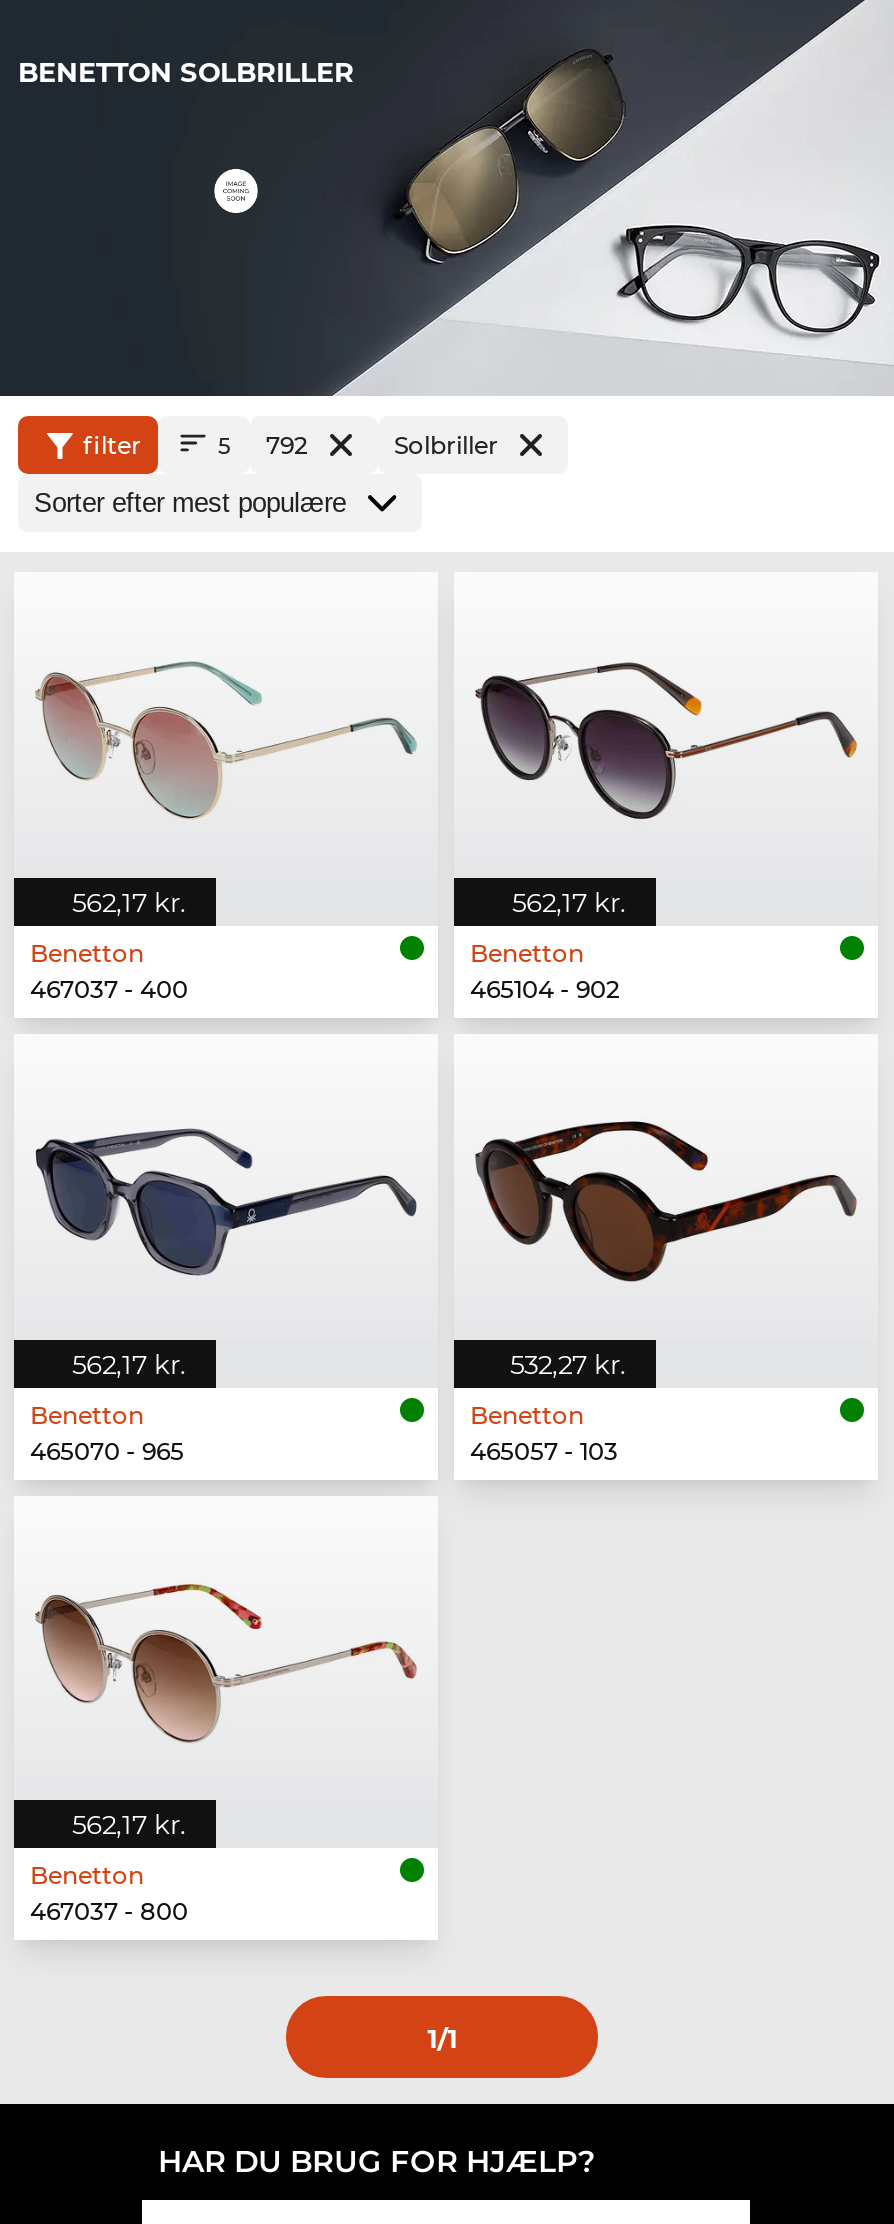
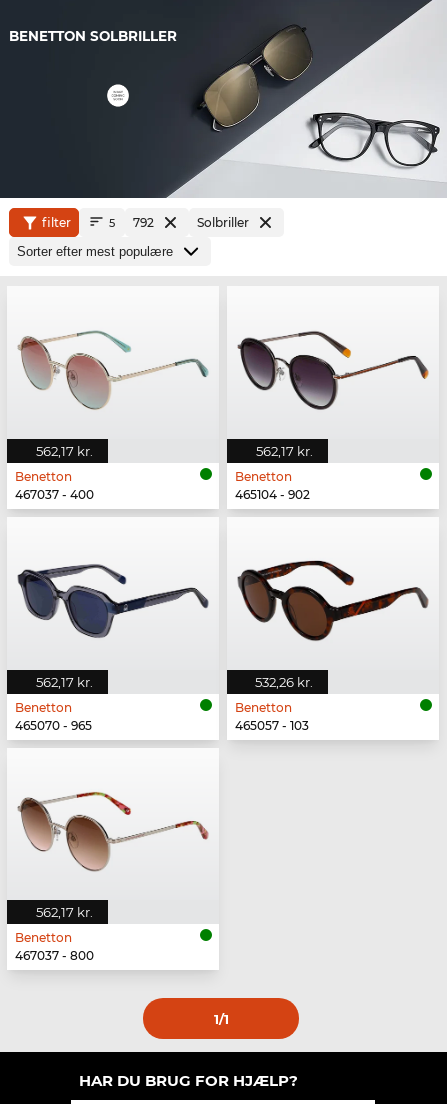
[510,1347,626,1379] 532,27 kr. -> [255,674,313,690] 532,26 kr.

